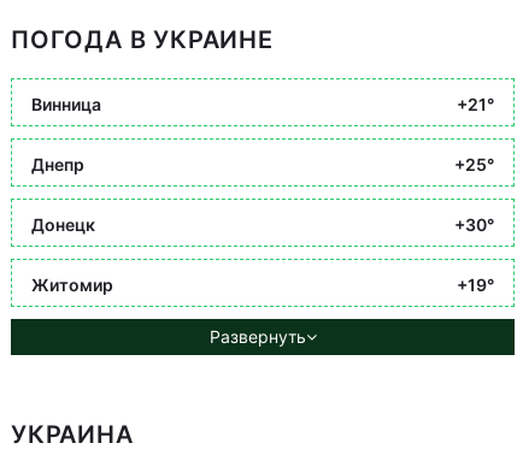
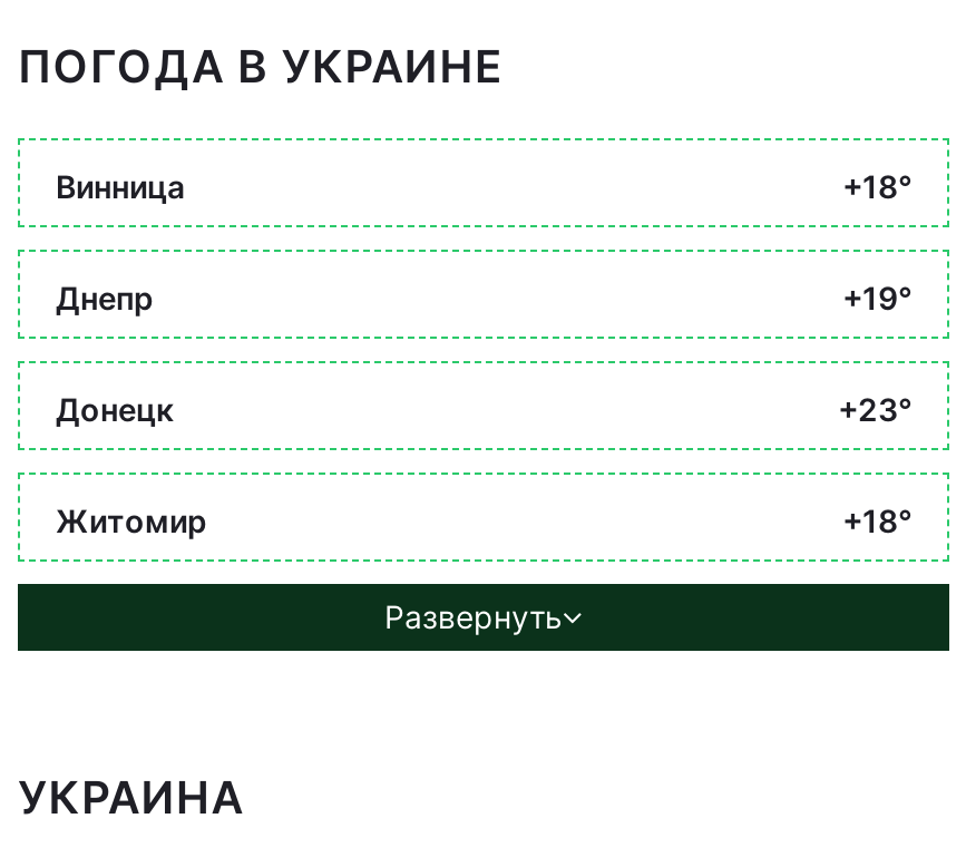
[457,93,494,114] +21° -> [842,166,911,204] +18°
[454,153,494,174] +25° -> [842,277,911,315] +19°
[454,214,494,234] +30° -> [838,389,911,427] +23°
[457,274,494,294] +19° -> [842,500,911,538] +18°

